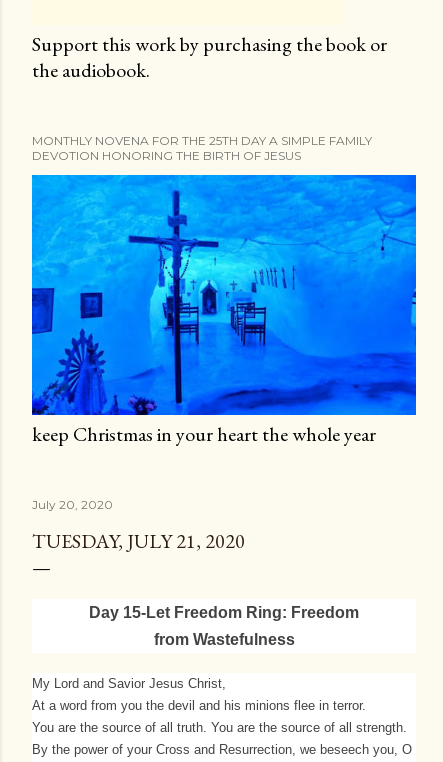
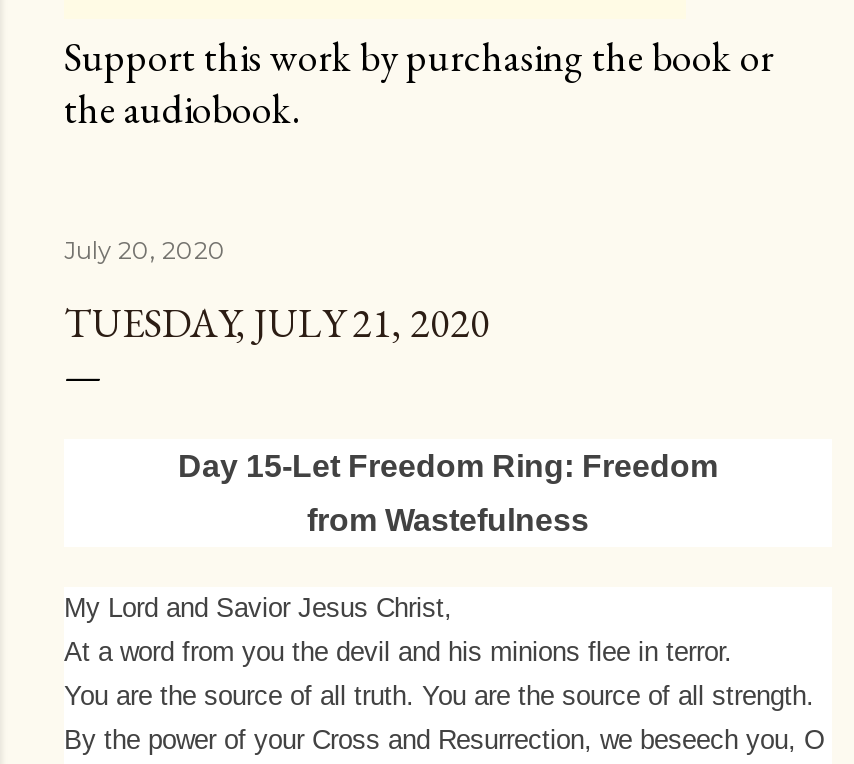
[32,133,372,163] MONTHLY NOVENA FOR THE 25TH DAY A SIMPLE FAMILY | DEVOTION HONORING THE BIRTH OF JESUS -> none
[31,174,417,447] [image] | keep Christmas in your heart the whole year -> none

